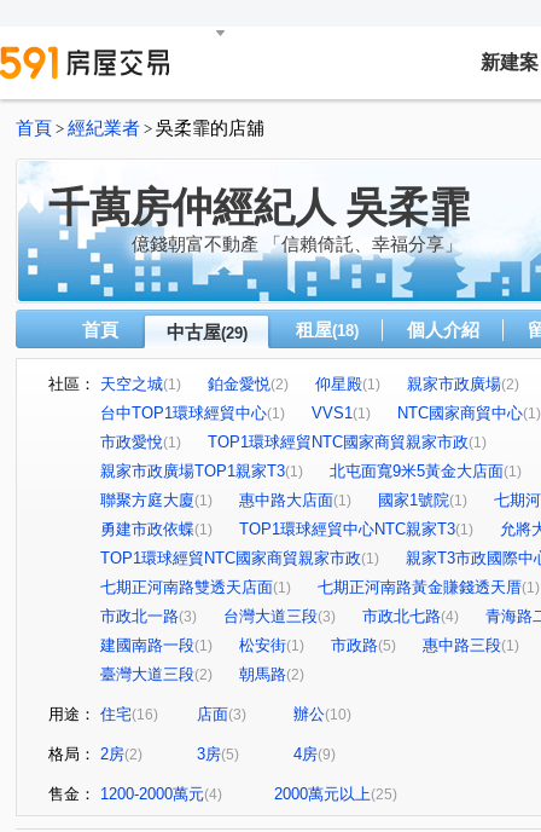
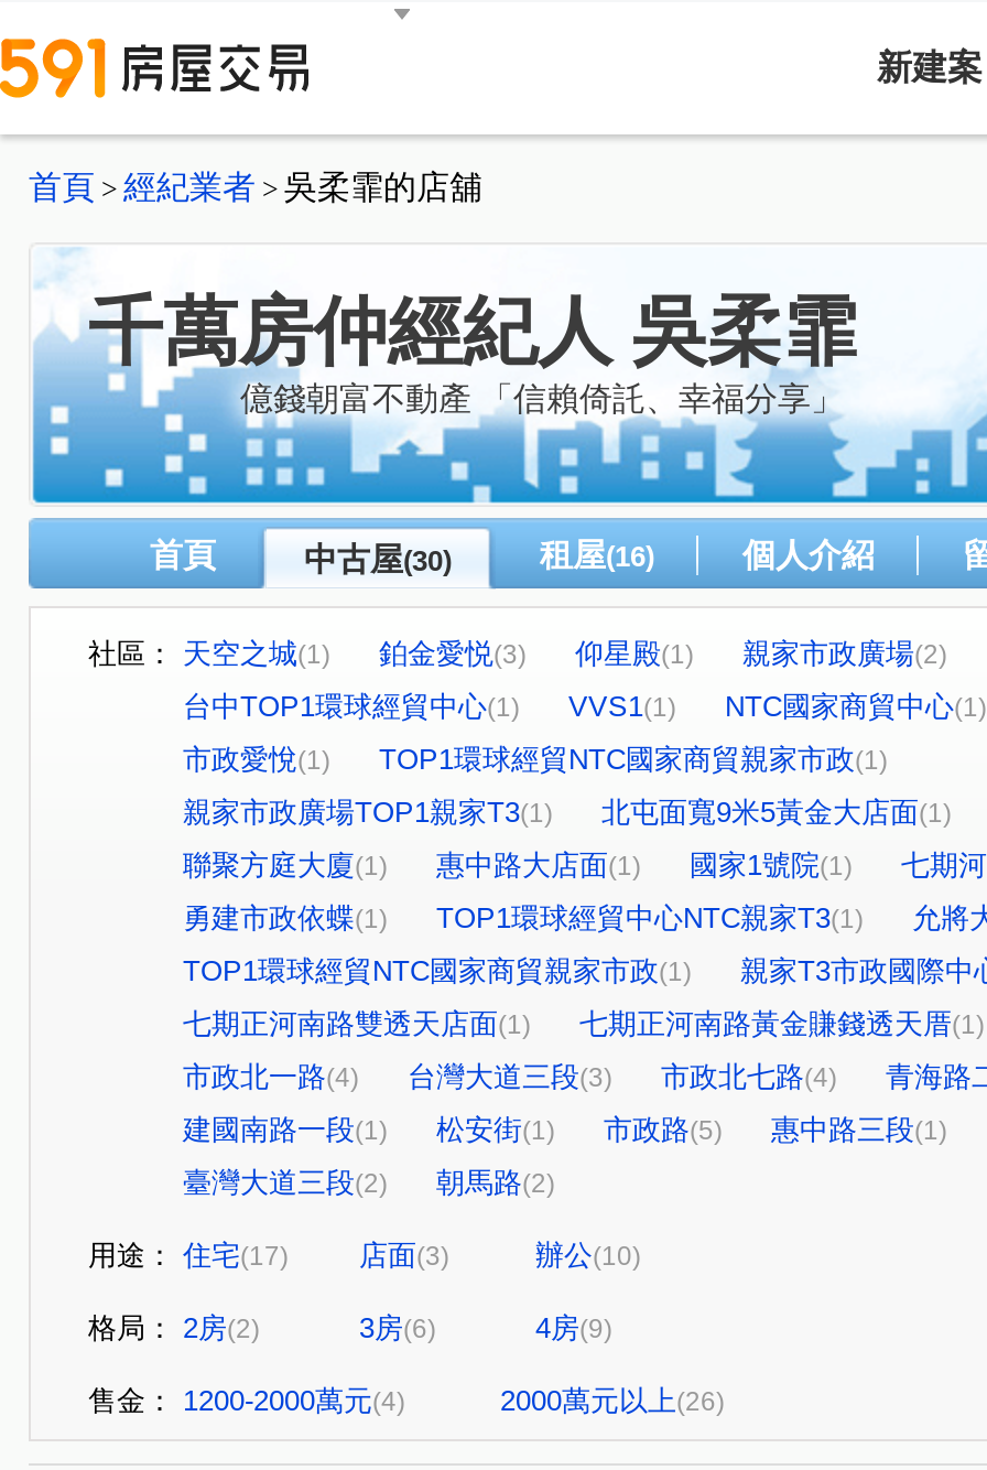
[167,322,248,342] 中古屋(29) -> [304,540,452,577] 中古屋(30)
[296,319,359,340] 租屋(18) -> [540,536,654,573] 租屋(16)
[48,375,519,393] 社區： 天空之城(1) 鉑金愛悦(2) 仰星殿(1) 親家市政廣場(2) -> [88,637,947,670] 社區： 天空之城(1) 鉑金愛悦(3) 仰星殿(1) 親家市政廣場(2)
[100,607,197,625] 市政北一路(3) -> [183,1060,359,1093] 市政北一路(4)
[48,705,158,723] 用途： 住宅(16) -> [88,1239,289,1272] 用途： 住宅(17)
[197,745,239,763] 3房(5) -> [359,1311,436,1344] 3房(6)
[274,785,397,803] 2000萬元以上(25) -> [500,1384,725,1417] 2000萬元以上(26)

